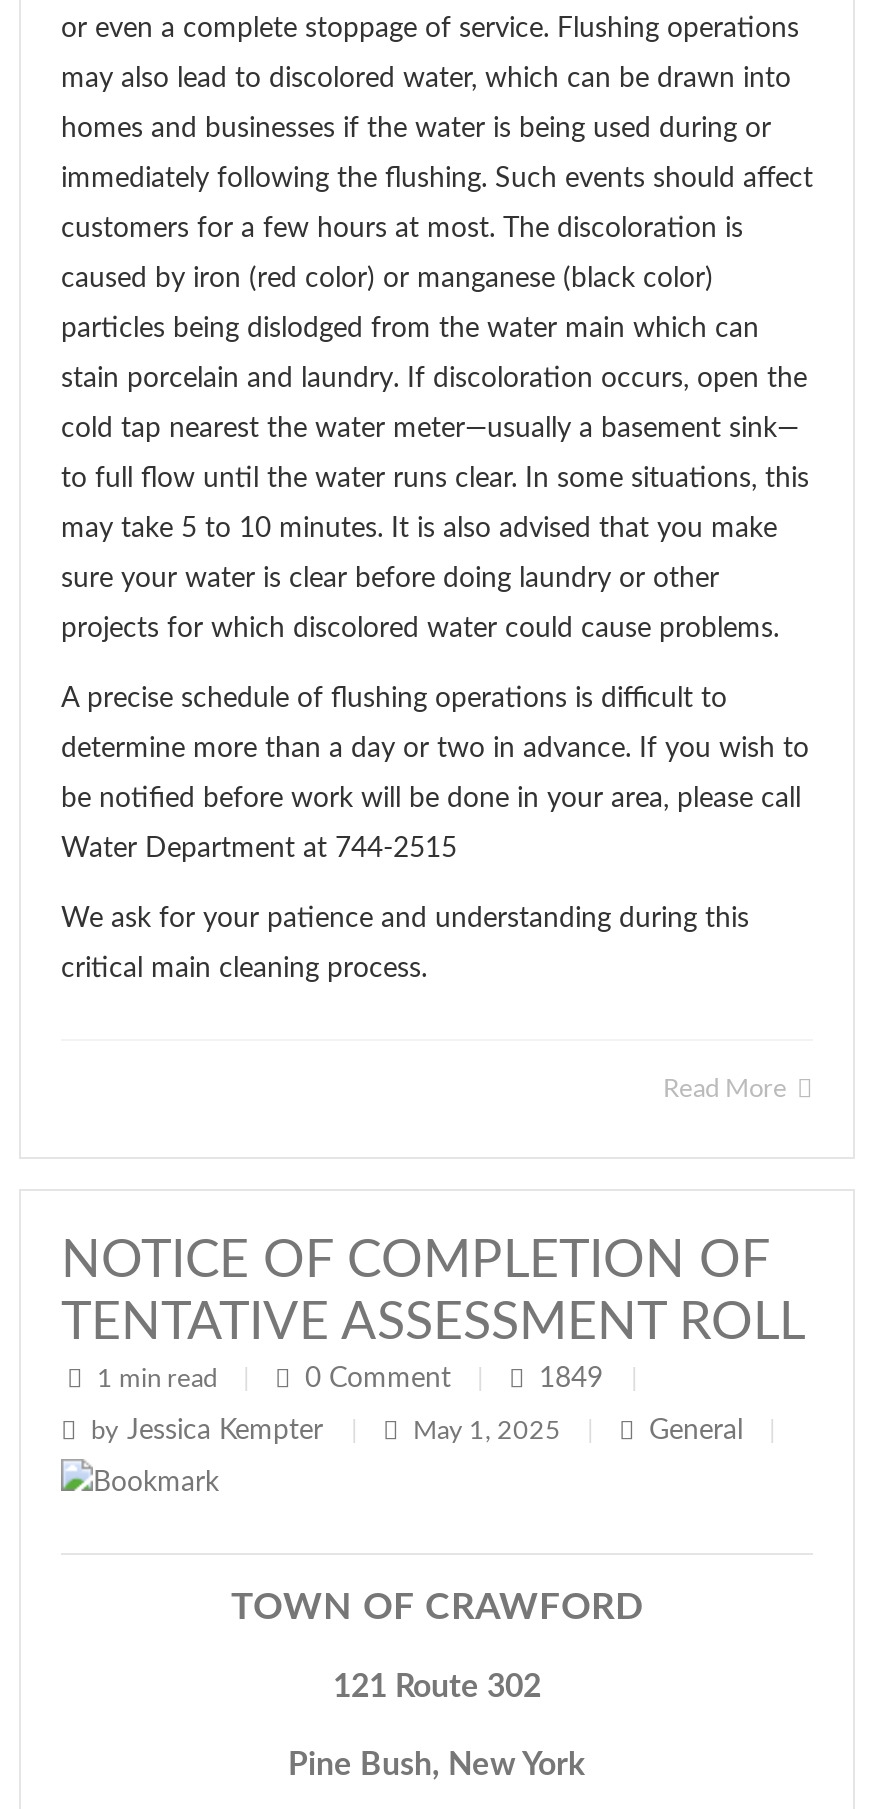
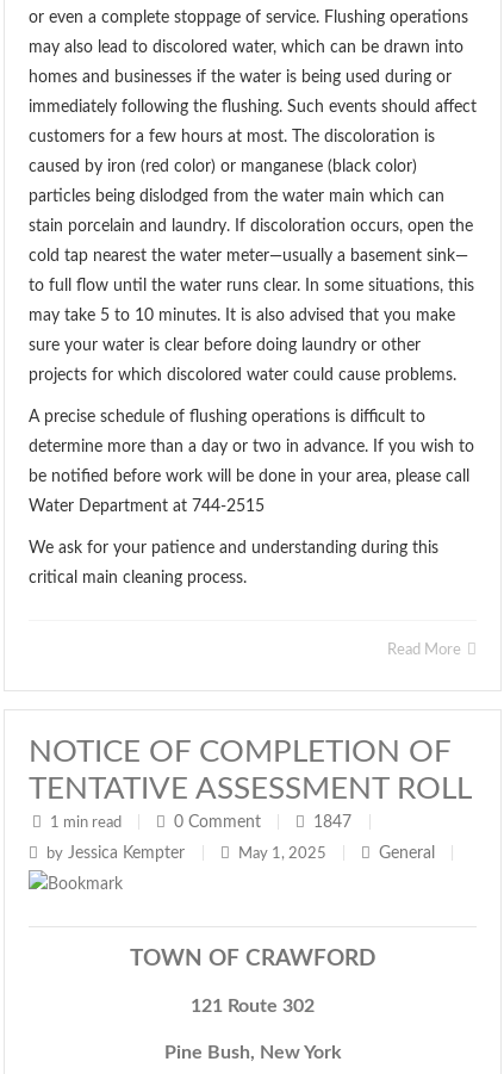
[539,1364,611,1392] 1849 -> [313,814,356,830] 1847

